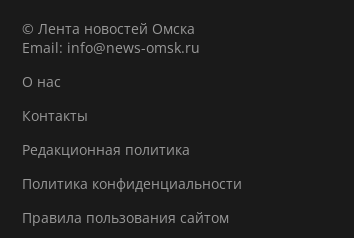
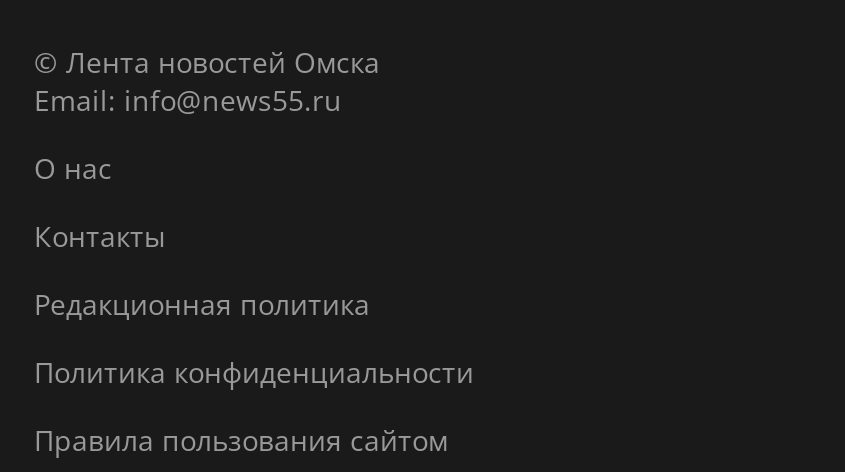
[22,38,200,57] Email: info@news-omsk.ru -> [34,81,342,119] Email: info@news55.ru

